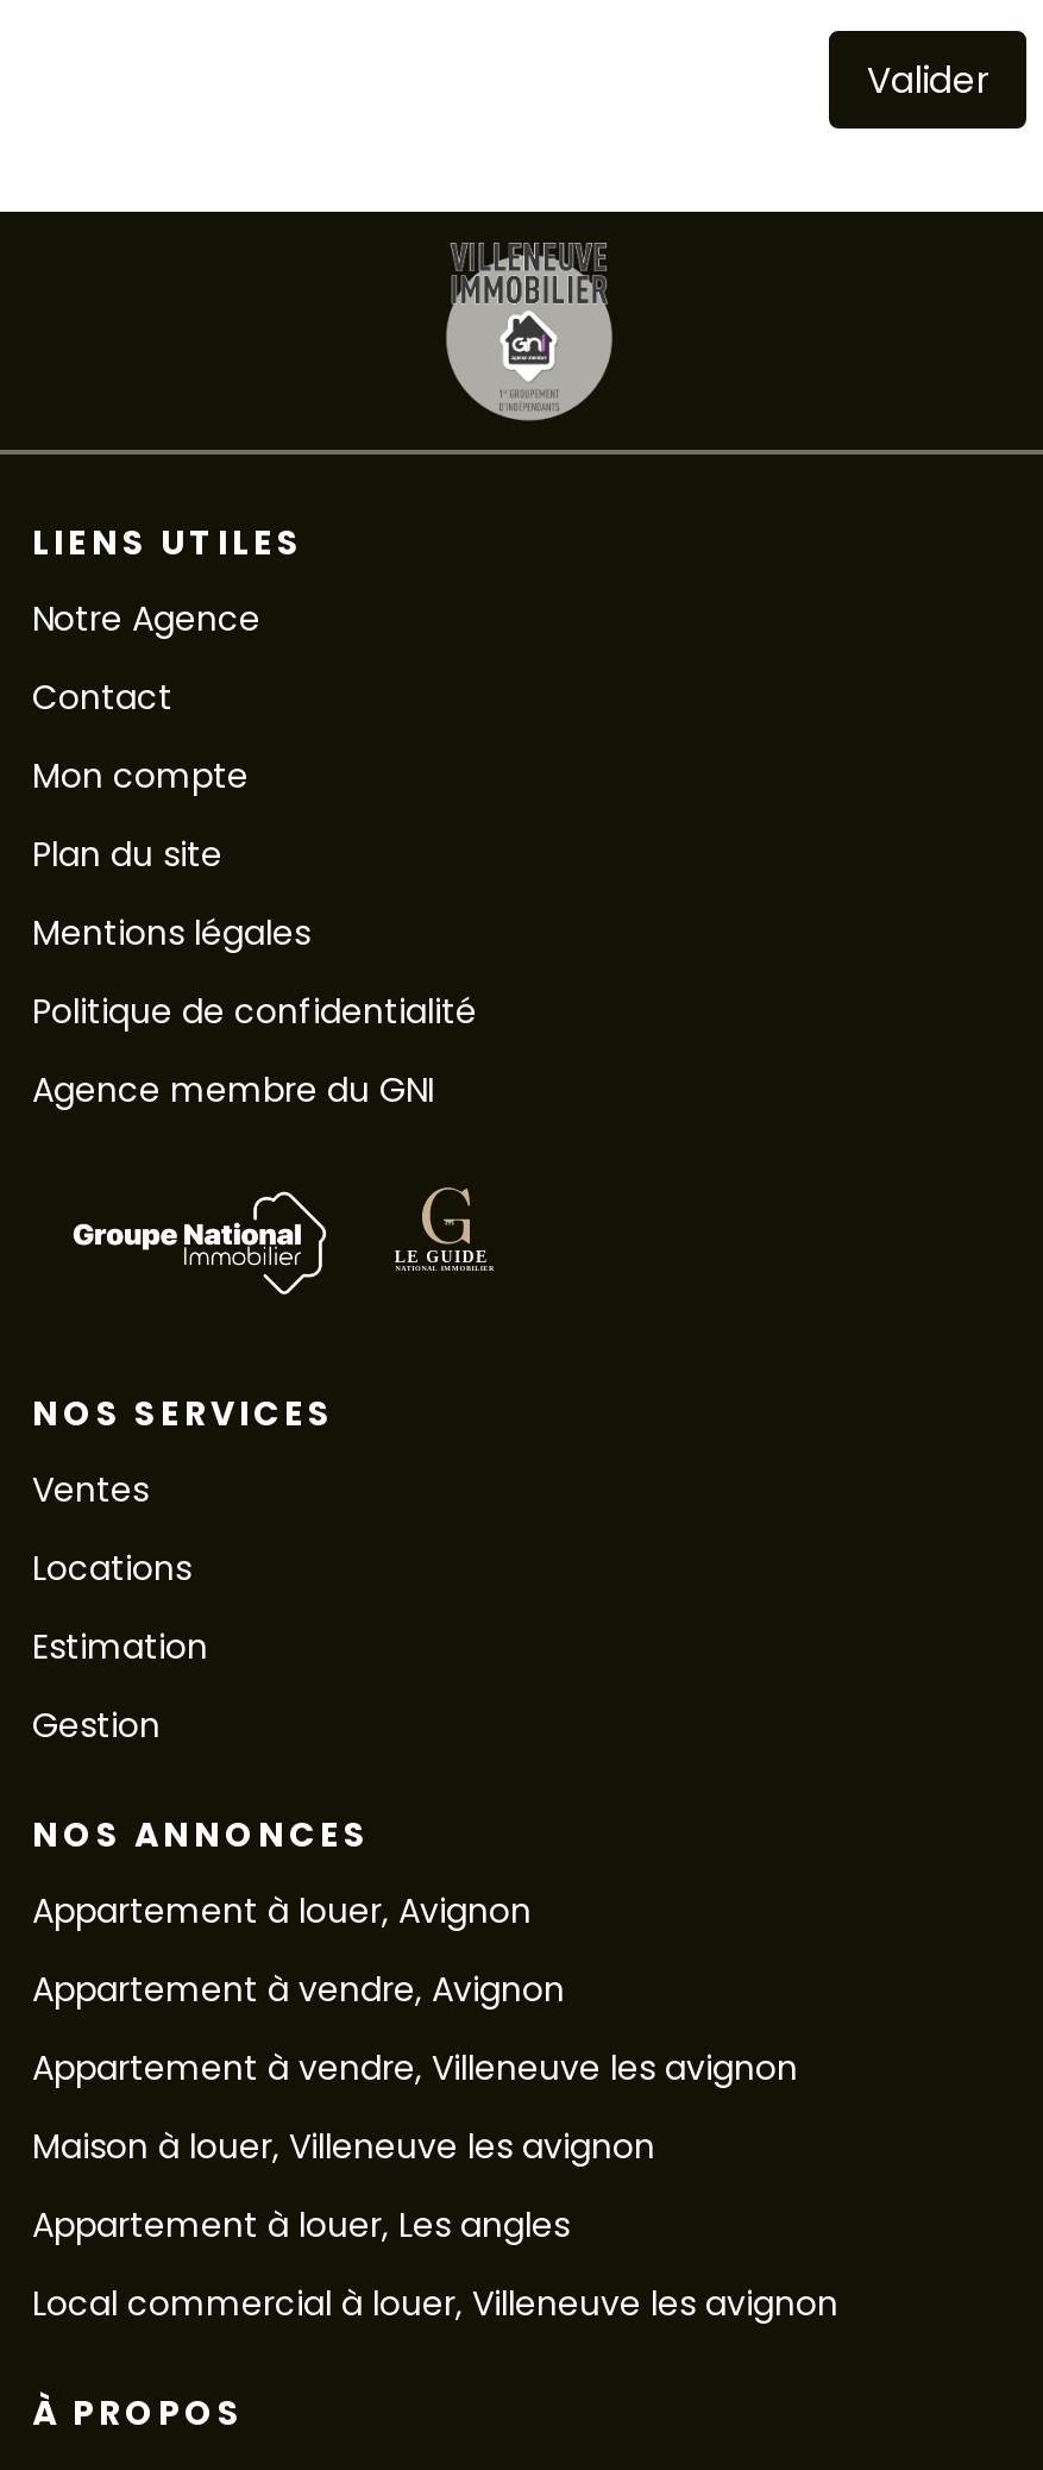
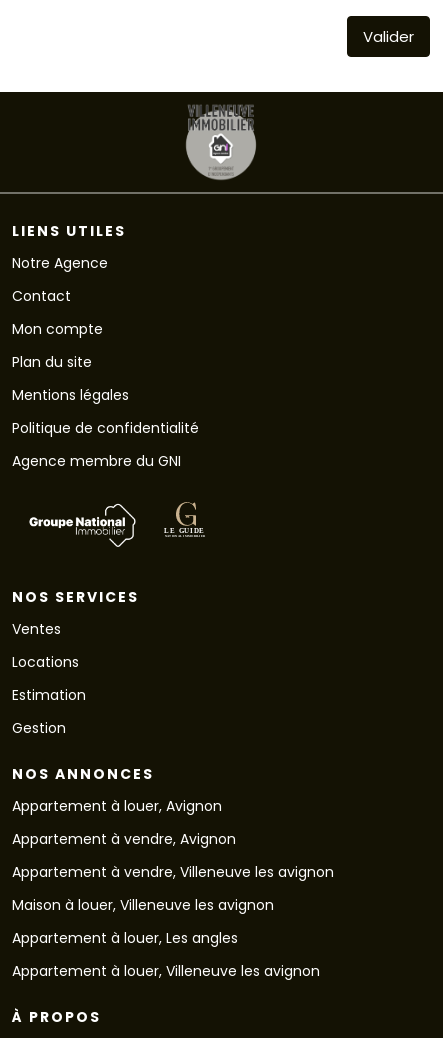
[32,2280,838,2328] Local commercial à louer, Villeneuve les avignon -> [12,961,320,981] Appartement à louer, Villeneuve les avignon

